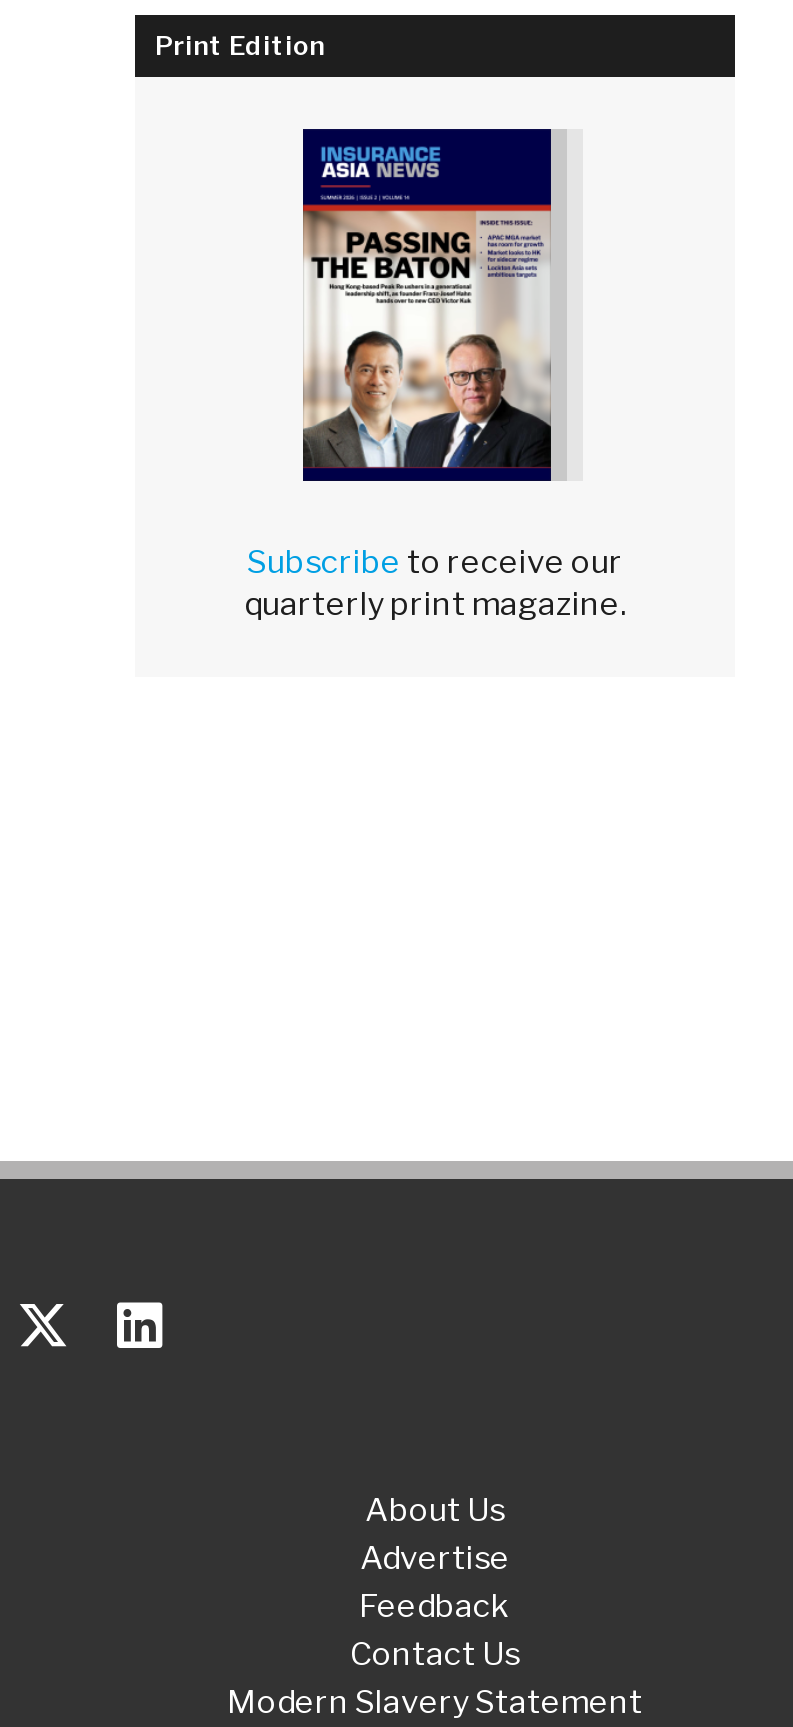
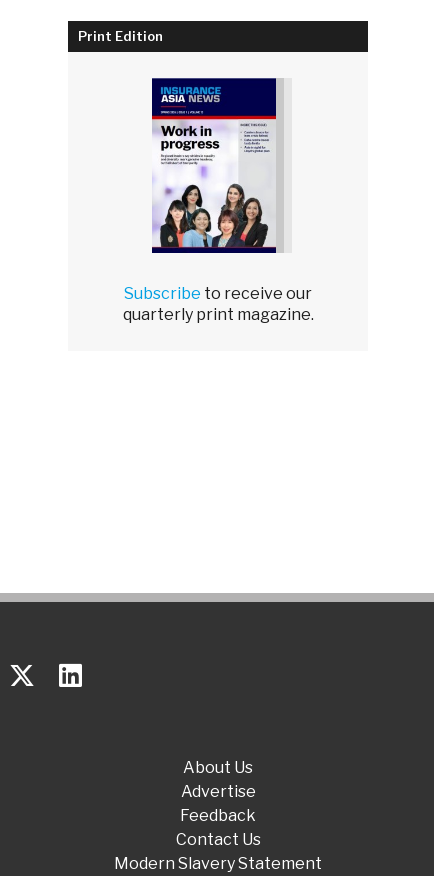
[301,209,553,467] [image] -> [152,112,276,248] [image]

